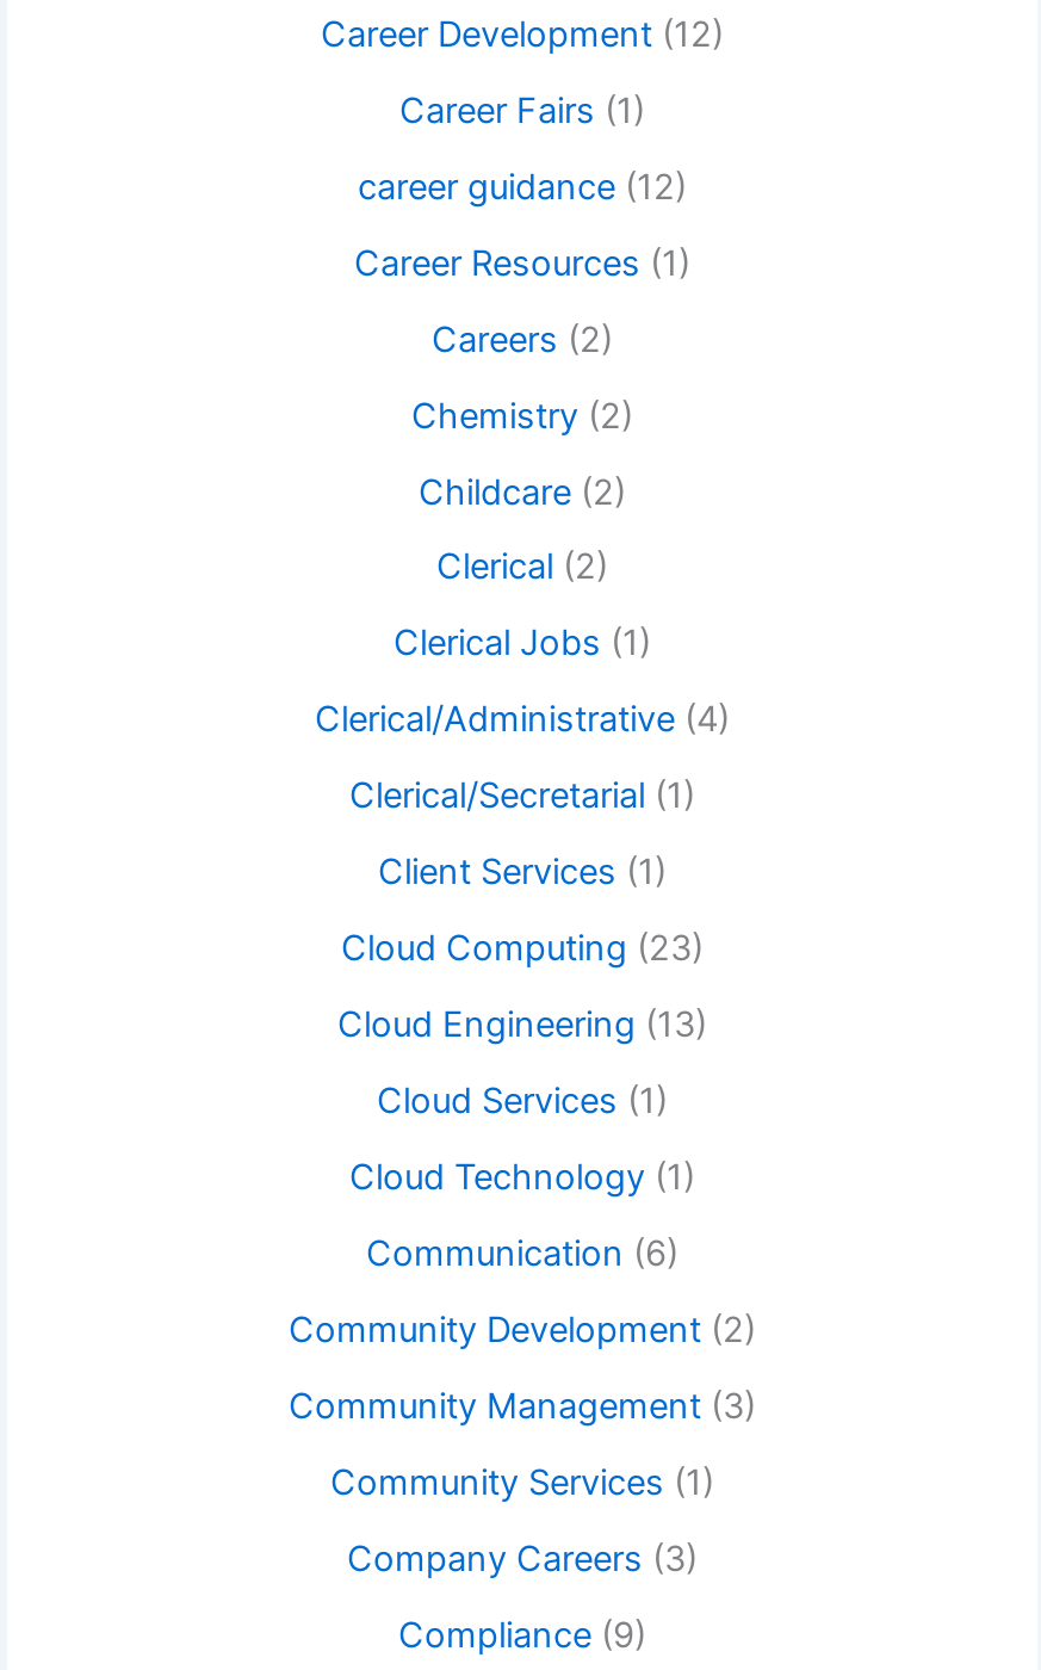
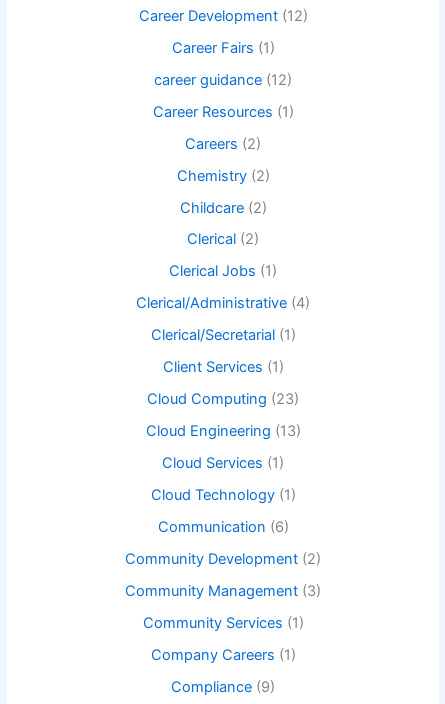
[347,1537,698,1580] Company Careers (3) -> [150,646,295,664] Company Careers (1)

